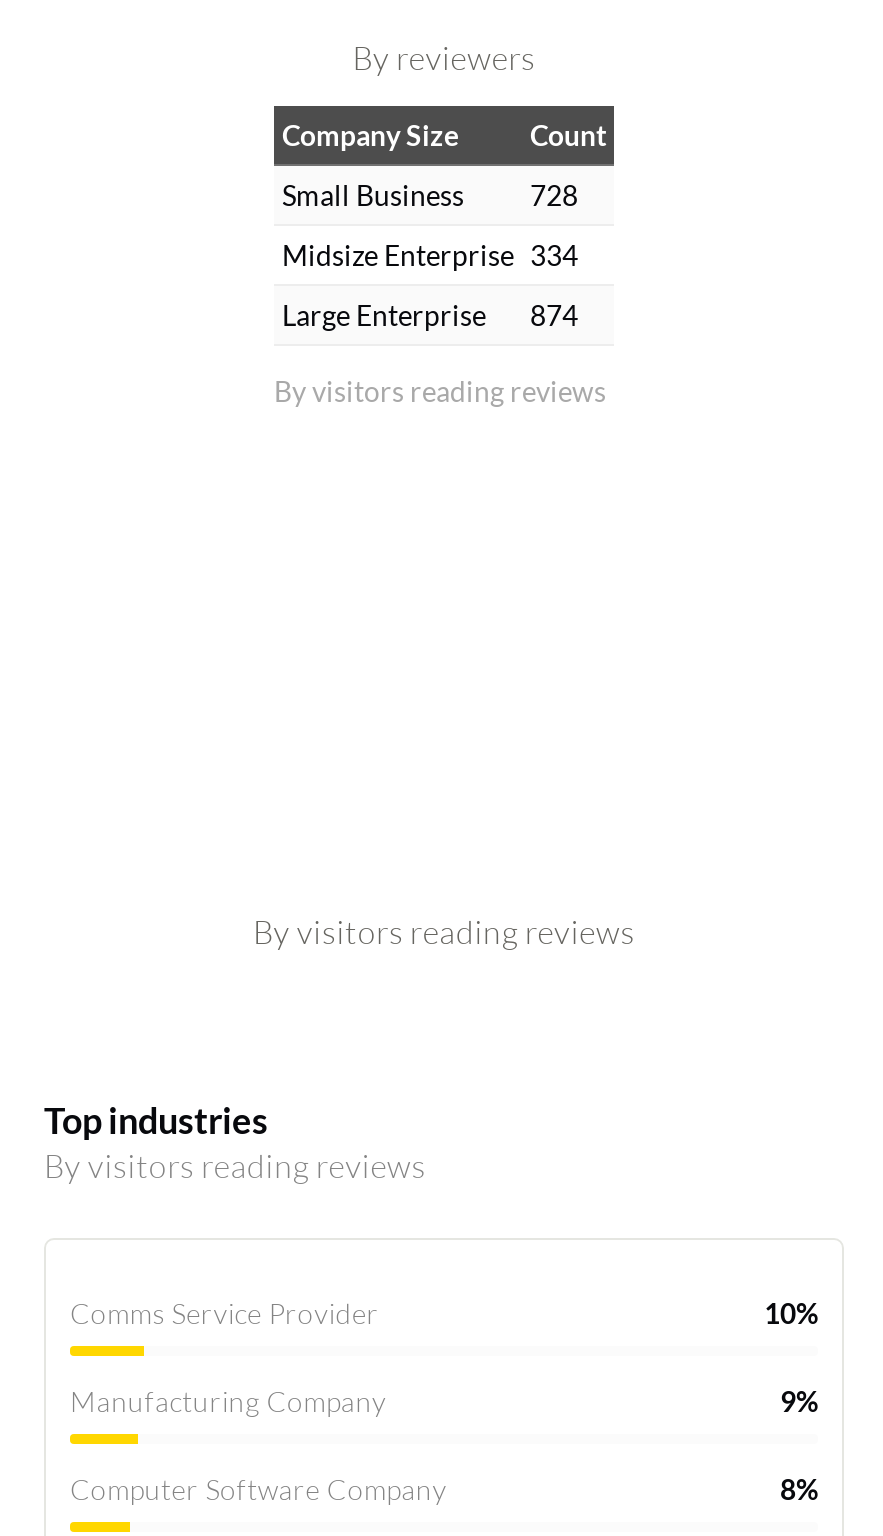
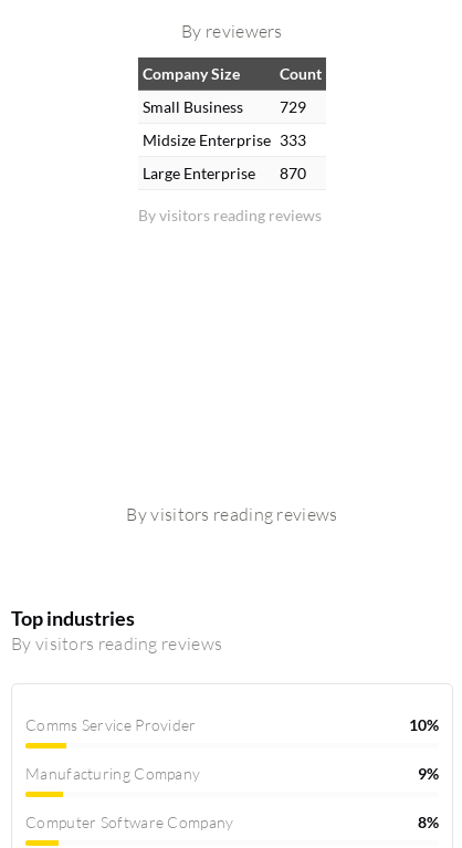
[282,178,578,212] Small Business 728 -> [143,98,306,116] Small Business 729
[282,238,578,272] Midsize Enterprise 334 -> [143,131,306,149] Midsize Enterprise 333
[282,298,578,332] Large Enterprise 874 -> [143,164,306,183] Large Enterprise 870

